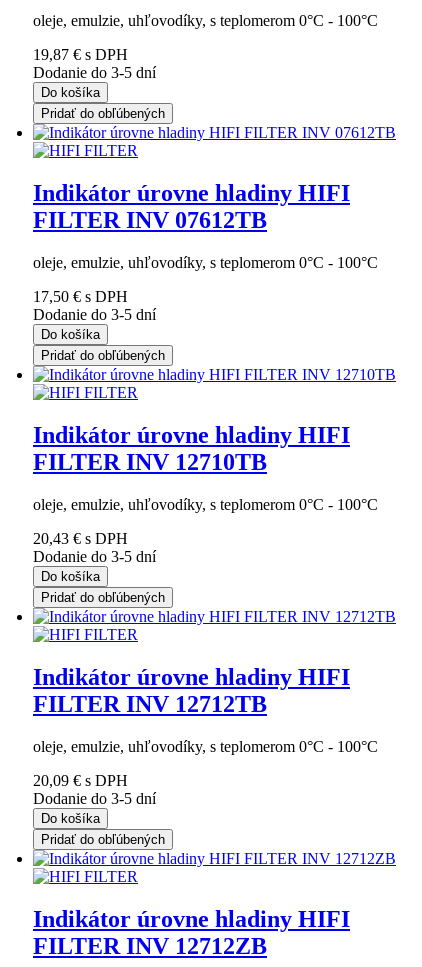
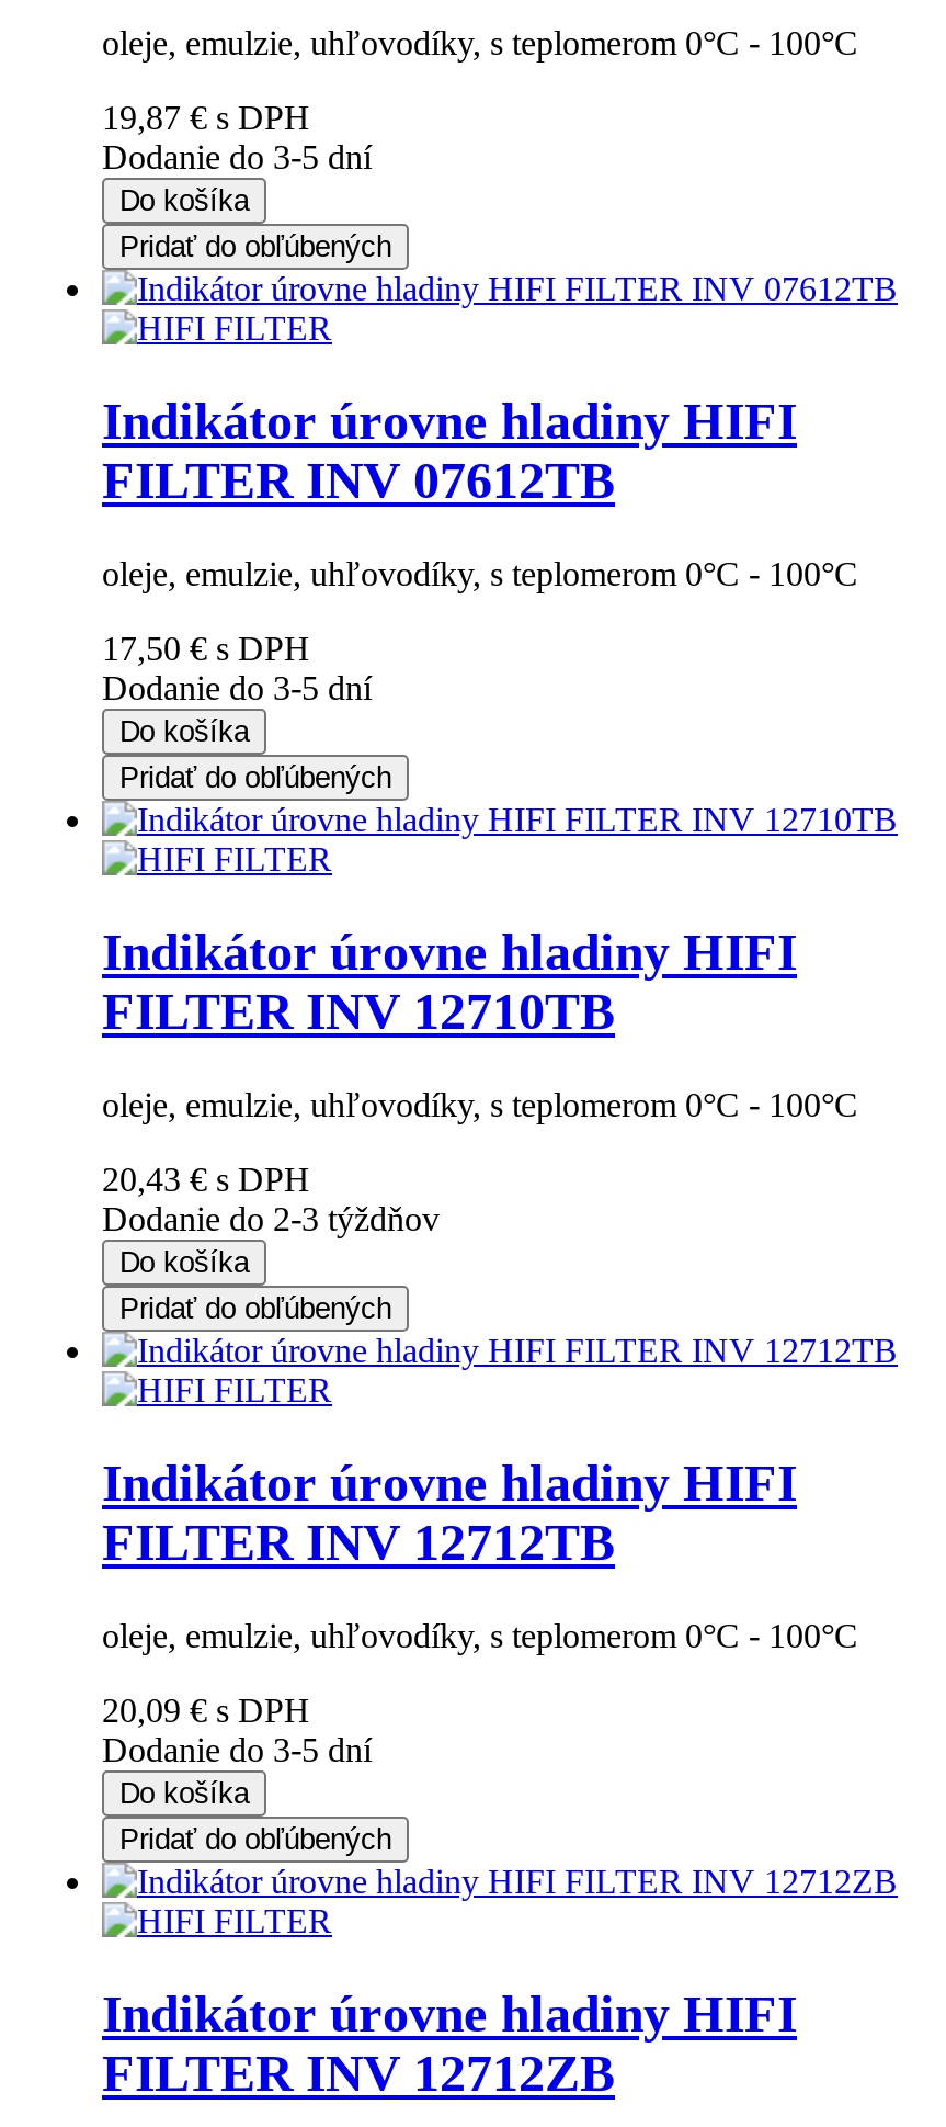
[33,548,156,565] Dodanie do 3-5 dní -> [102,1200,440,1237] Dodanie do 2-3 týždňov

